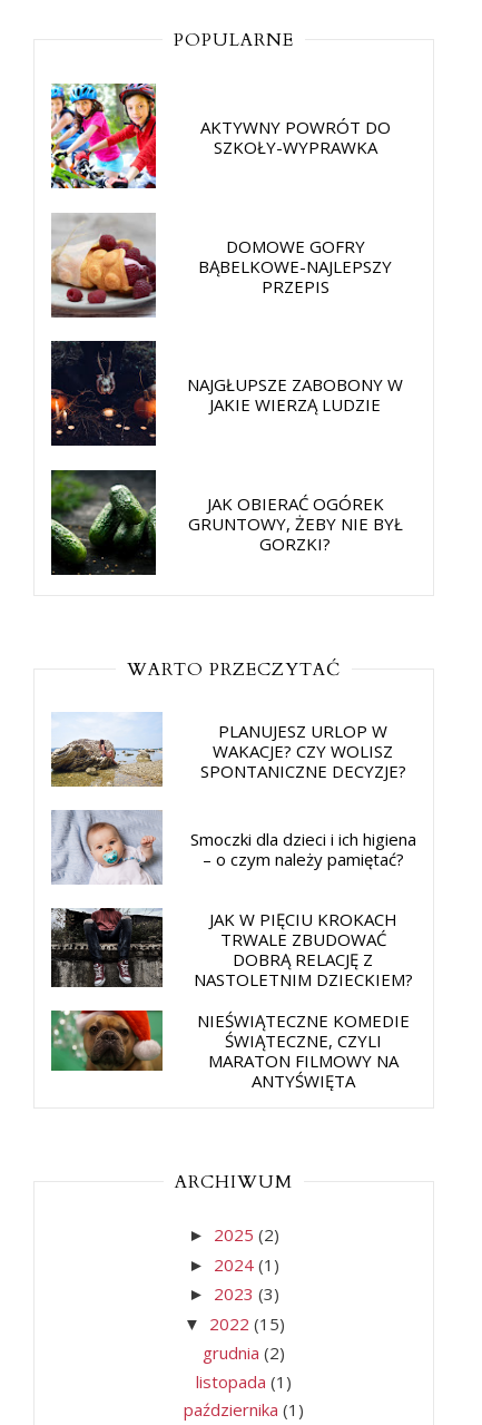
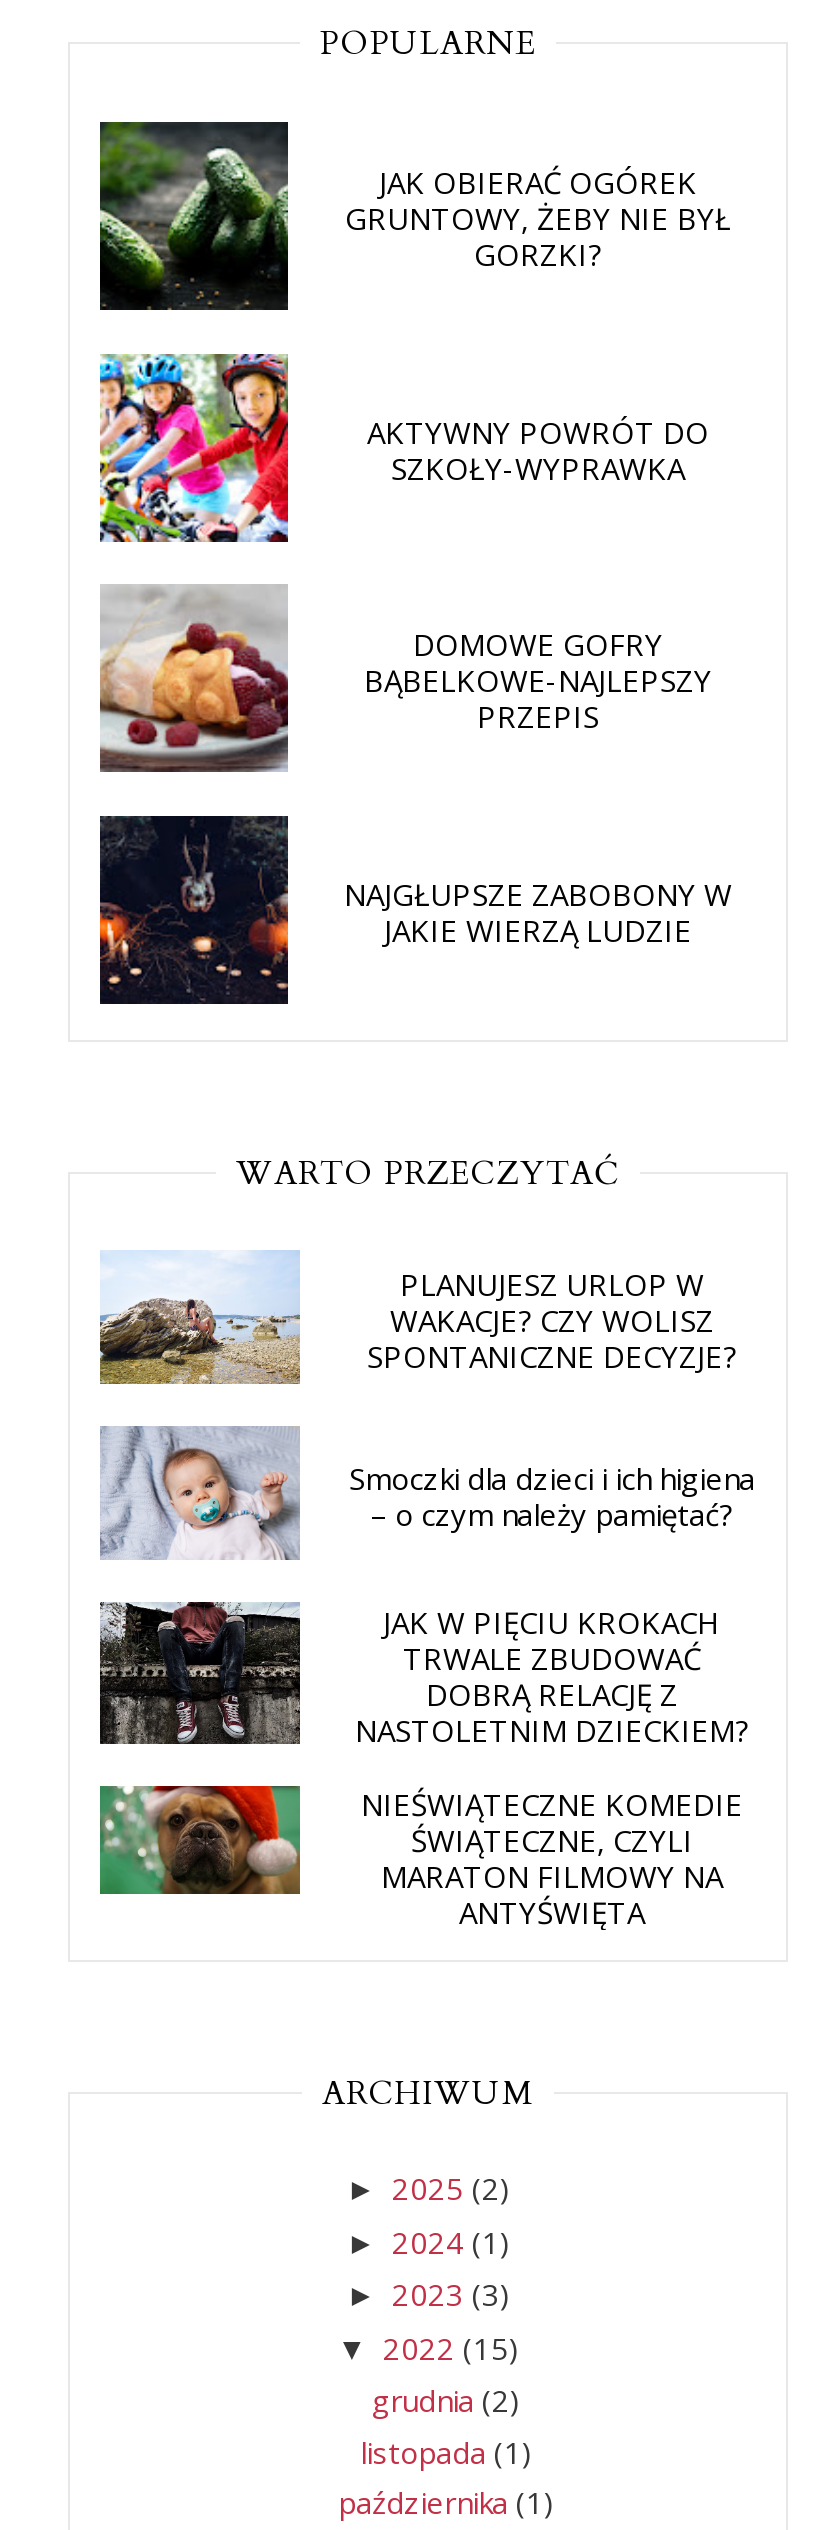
moved [49,81,403,416] -> [96,350,732,949]: [image] | AKTYWNY POWRÓT DO | SZKOŁY-WYPRAWKA | DOMOWE GOFRY | BĄBELKOWE-NAJLEPSZY | PRZEPIS | NAJGŁUPSZE ZABOBONY W | JAKIE WIERZĄ LUDZIE
moved [50,470,402,575] -> [98,120,731,312]: [image] | JAK OBIERAĆ OGÓREK | GRUNTOWY, ŻEBY NIE BYŁ | GORZKI?

